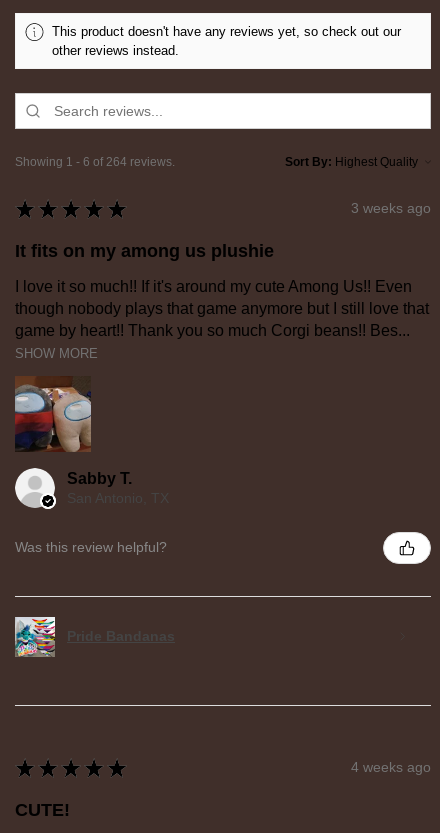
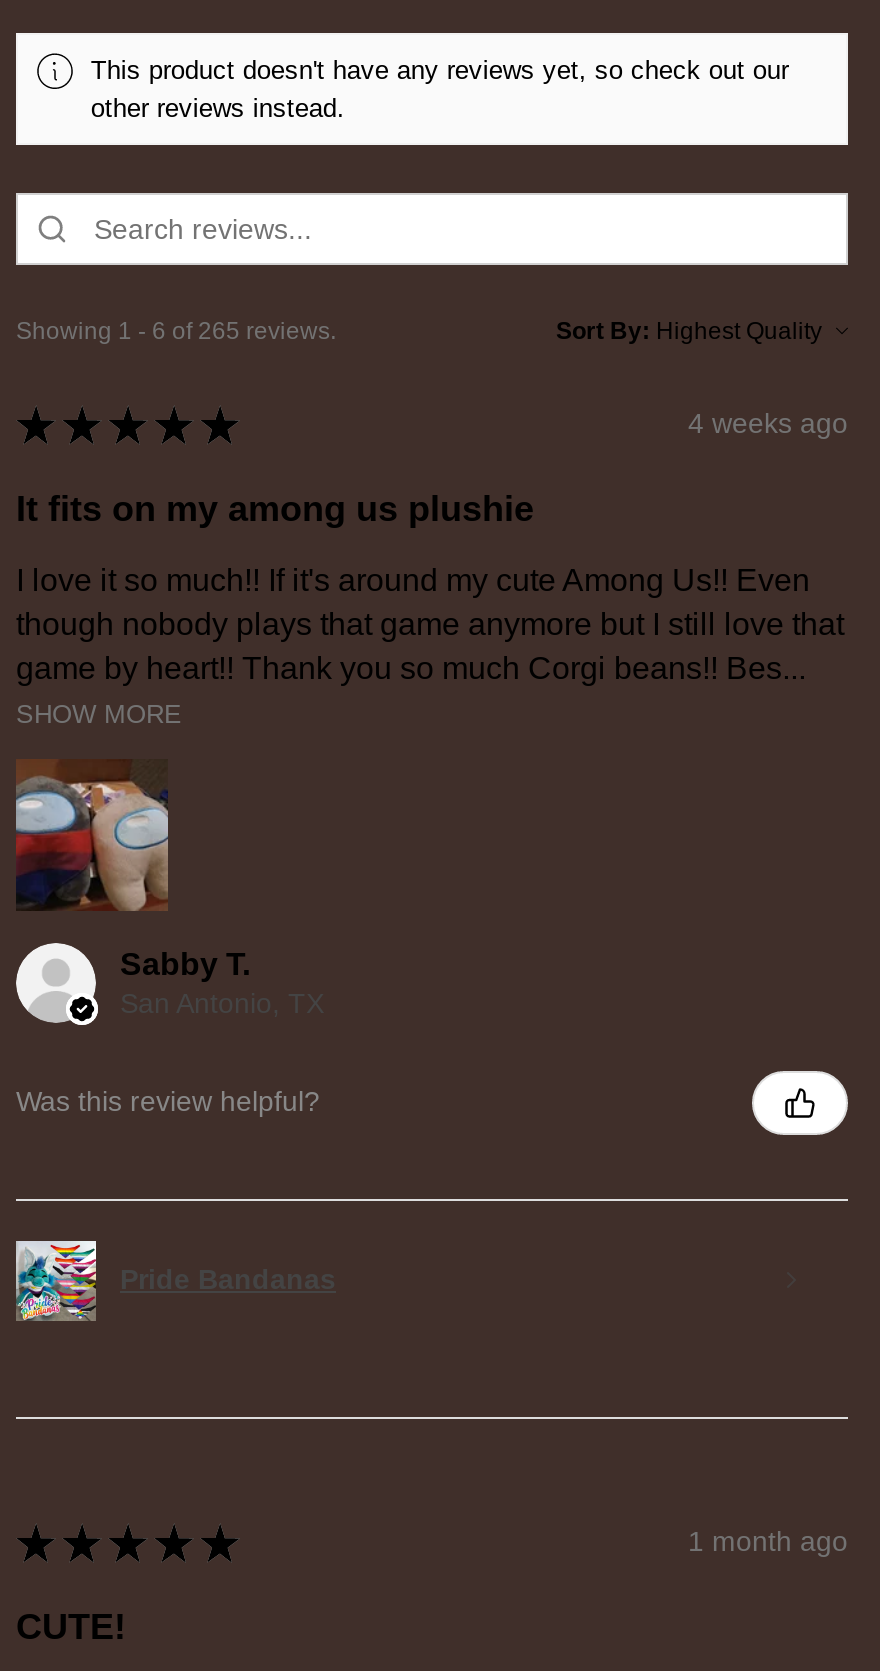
[15,154,175,168] Showing 1 - 6 of 264 reviews. -> [16,316,336,344] Showing 1 - 6 of 265 reviews.
[351,200,431,216] 3 weeks ago -> [688,407,848,439] 4 weeks ago
[351,759,431,775] 4 weeks ago -> [688,1525,848,1557] 1 month ago

